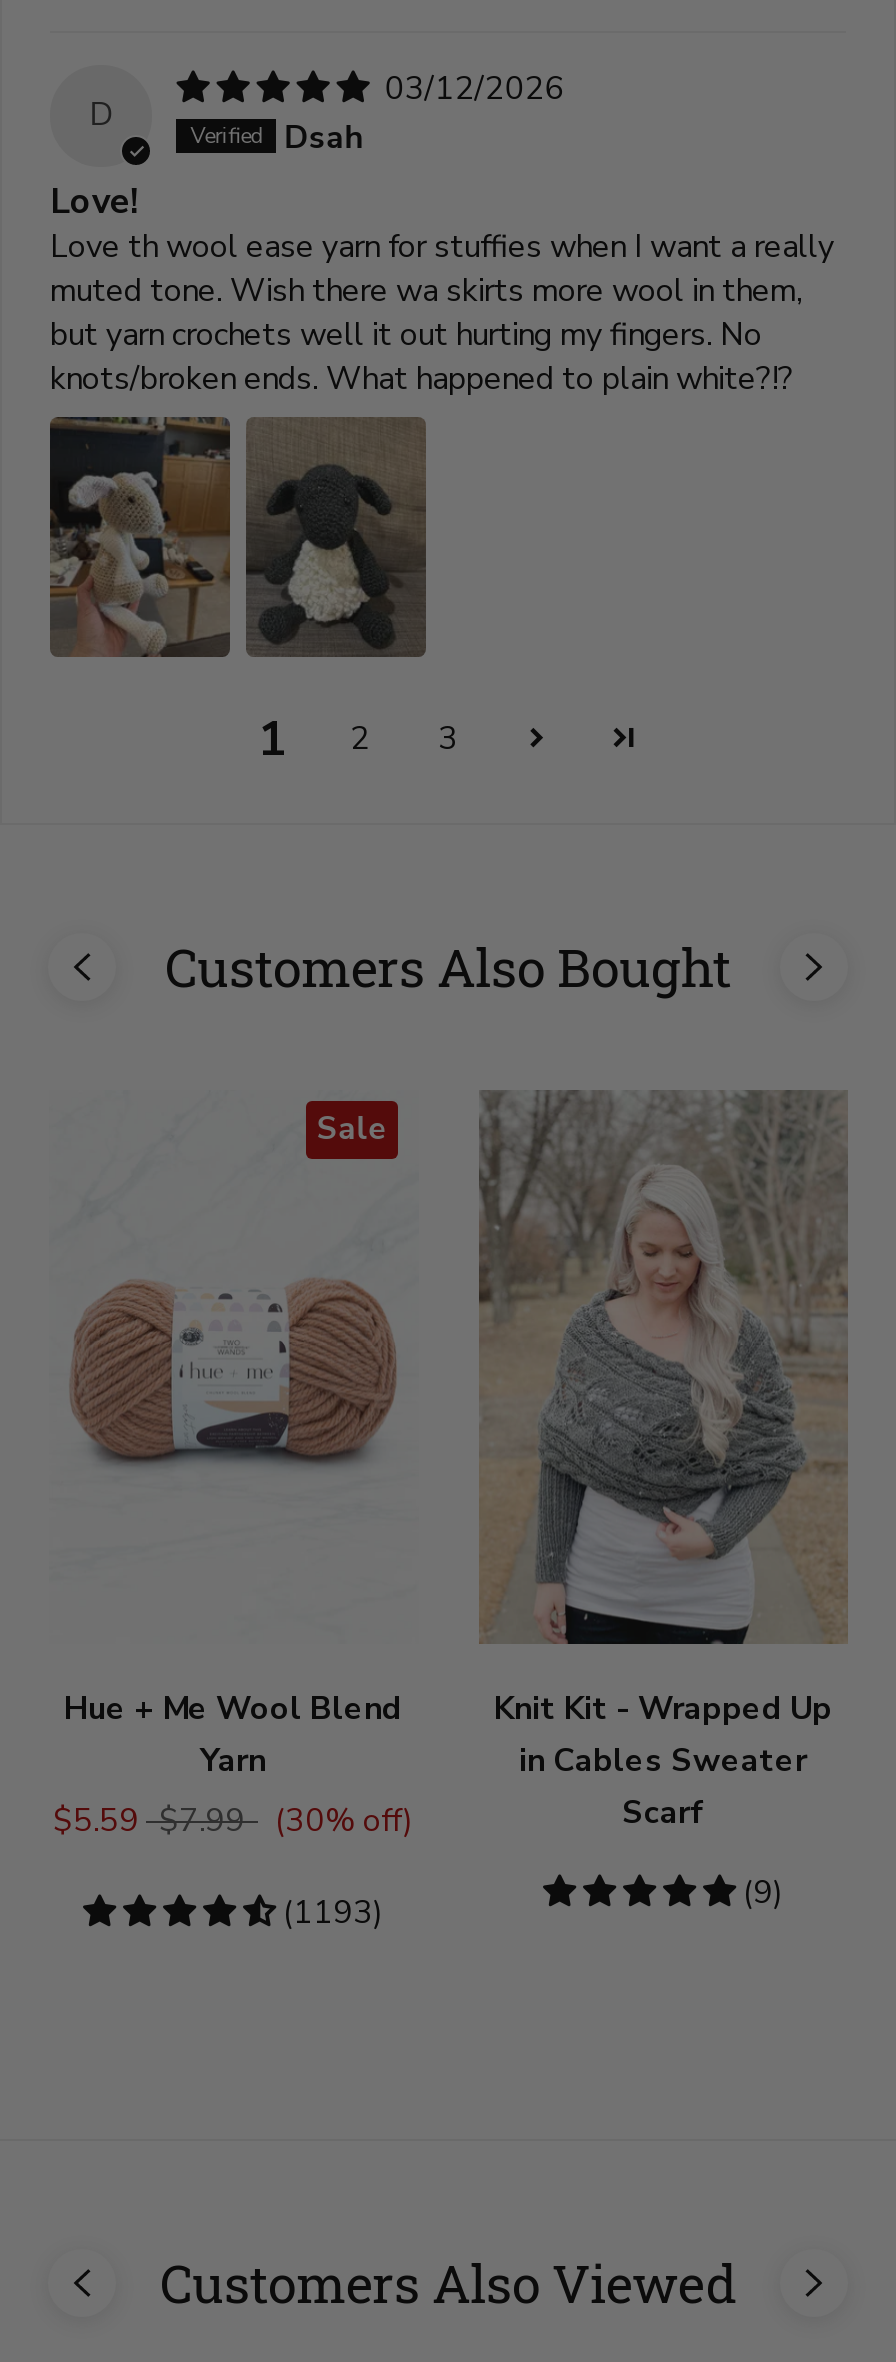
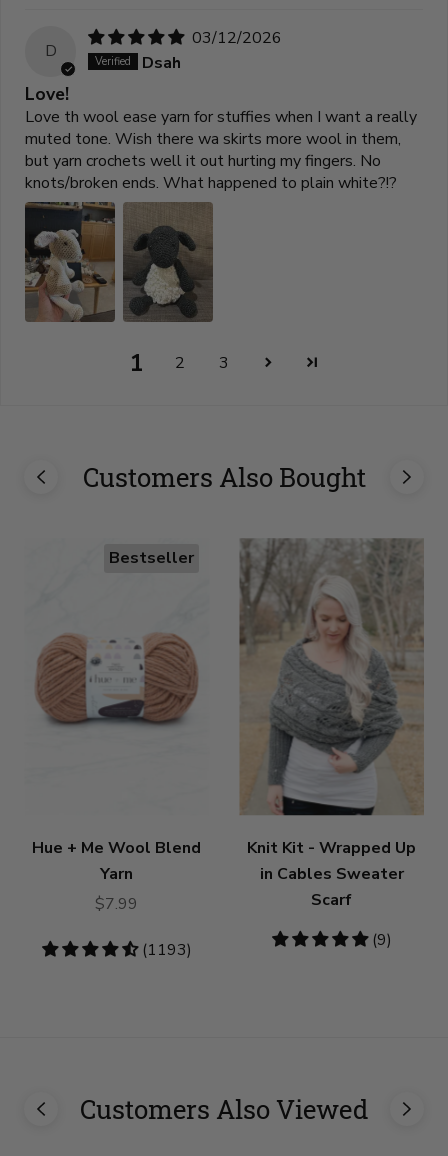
[316,1108,388,1152] Sale -> [109,547,194,569] Bestseller
[53,1800,413,1844] $5.59 $7.99 | (30% off) -> [95,893,138,915] $7.99

